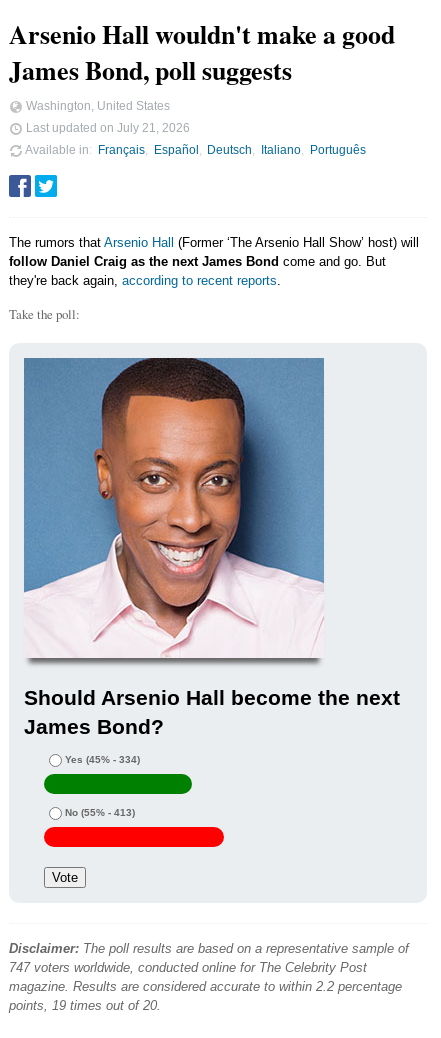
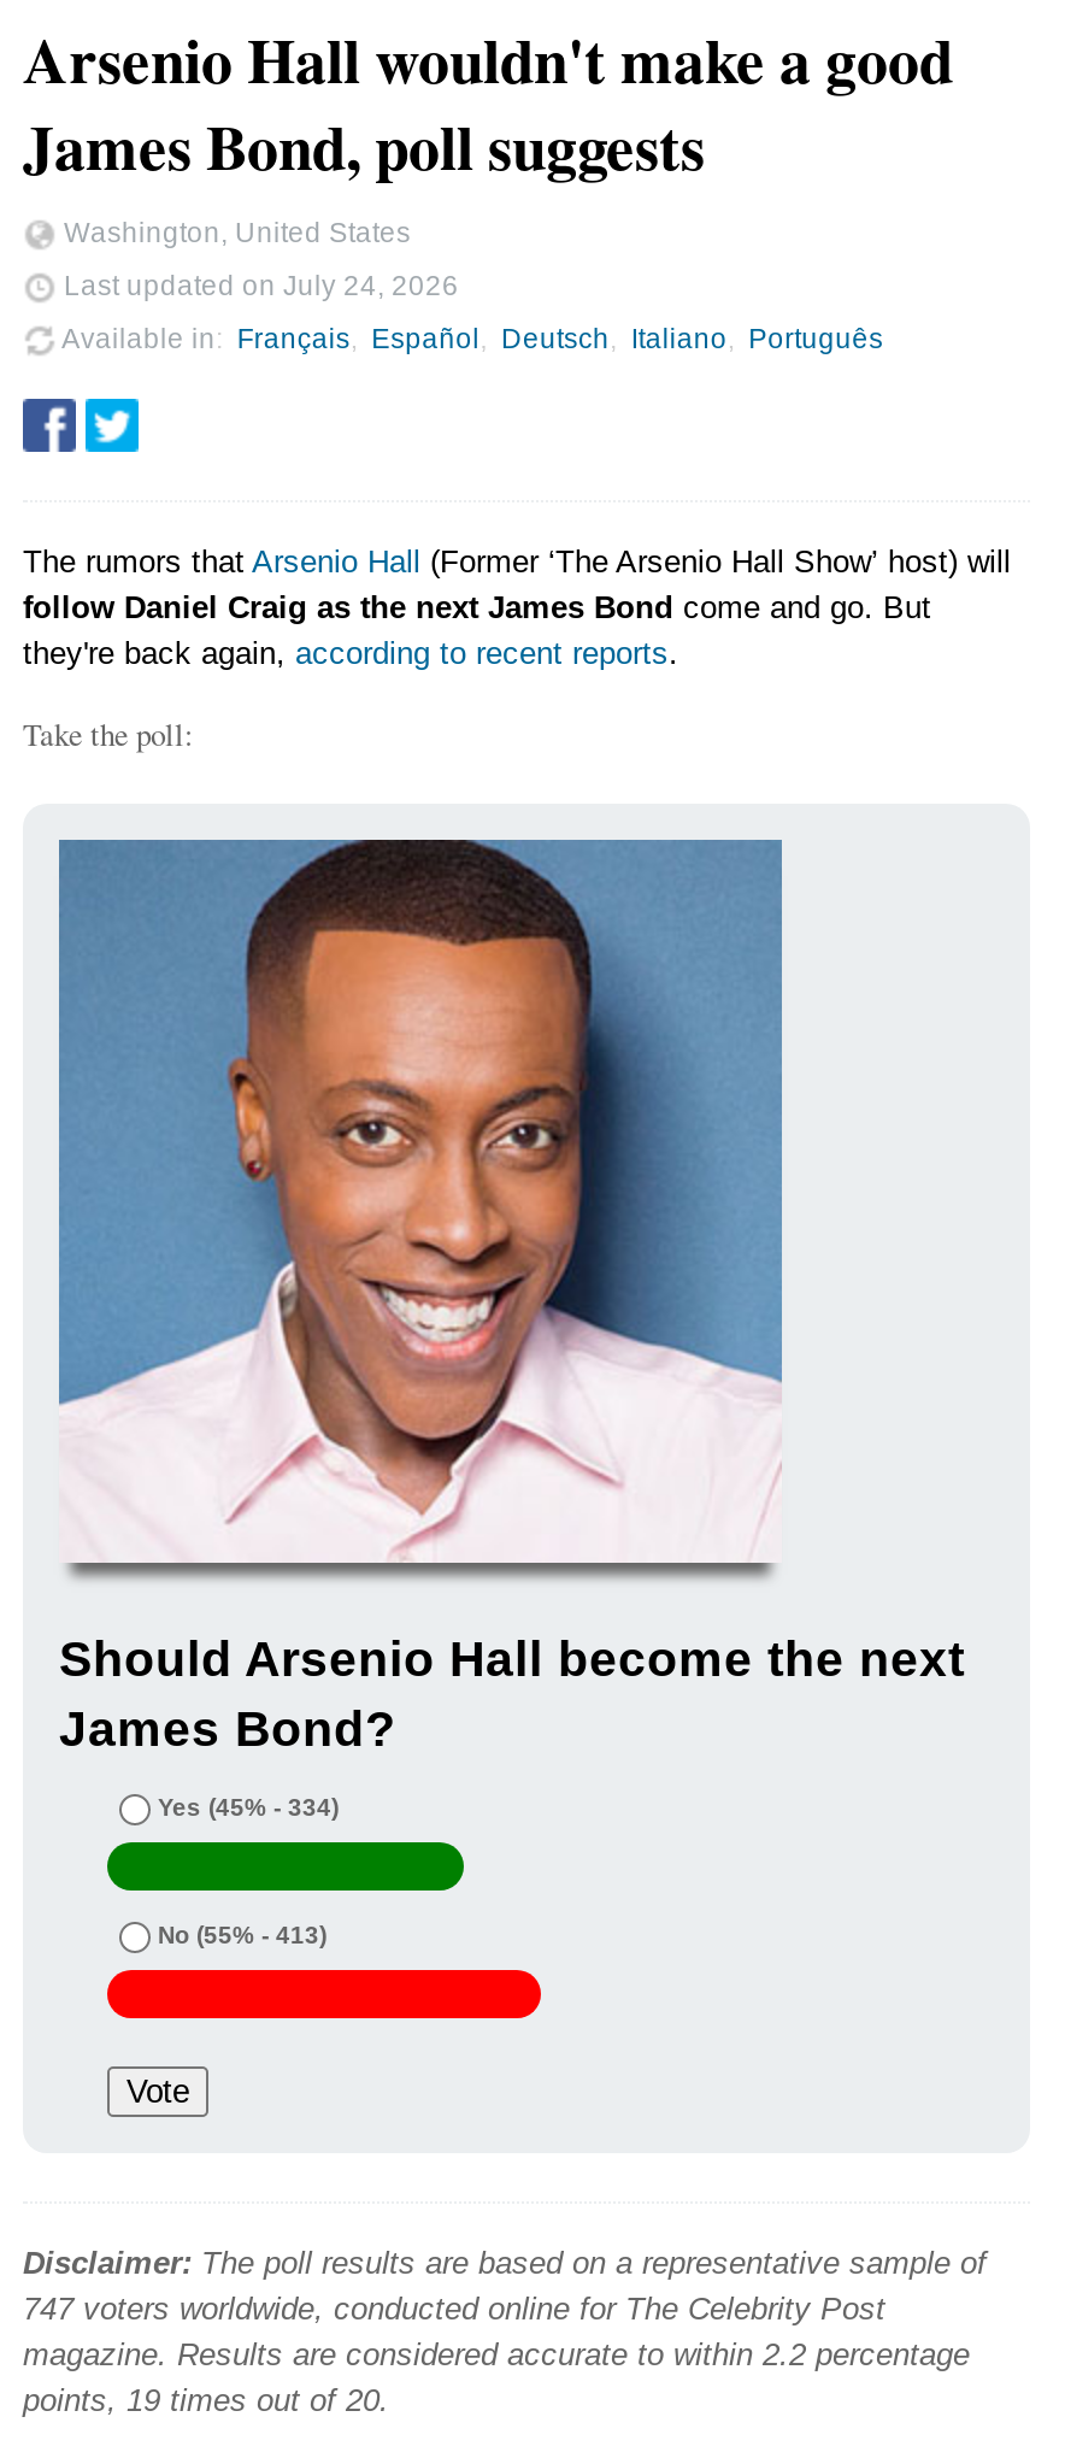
[23,121,190,134] Last updated on July 21, 2026 -> [57,268,459,300] Last updated on July 24, 2026

